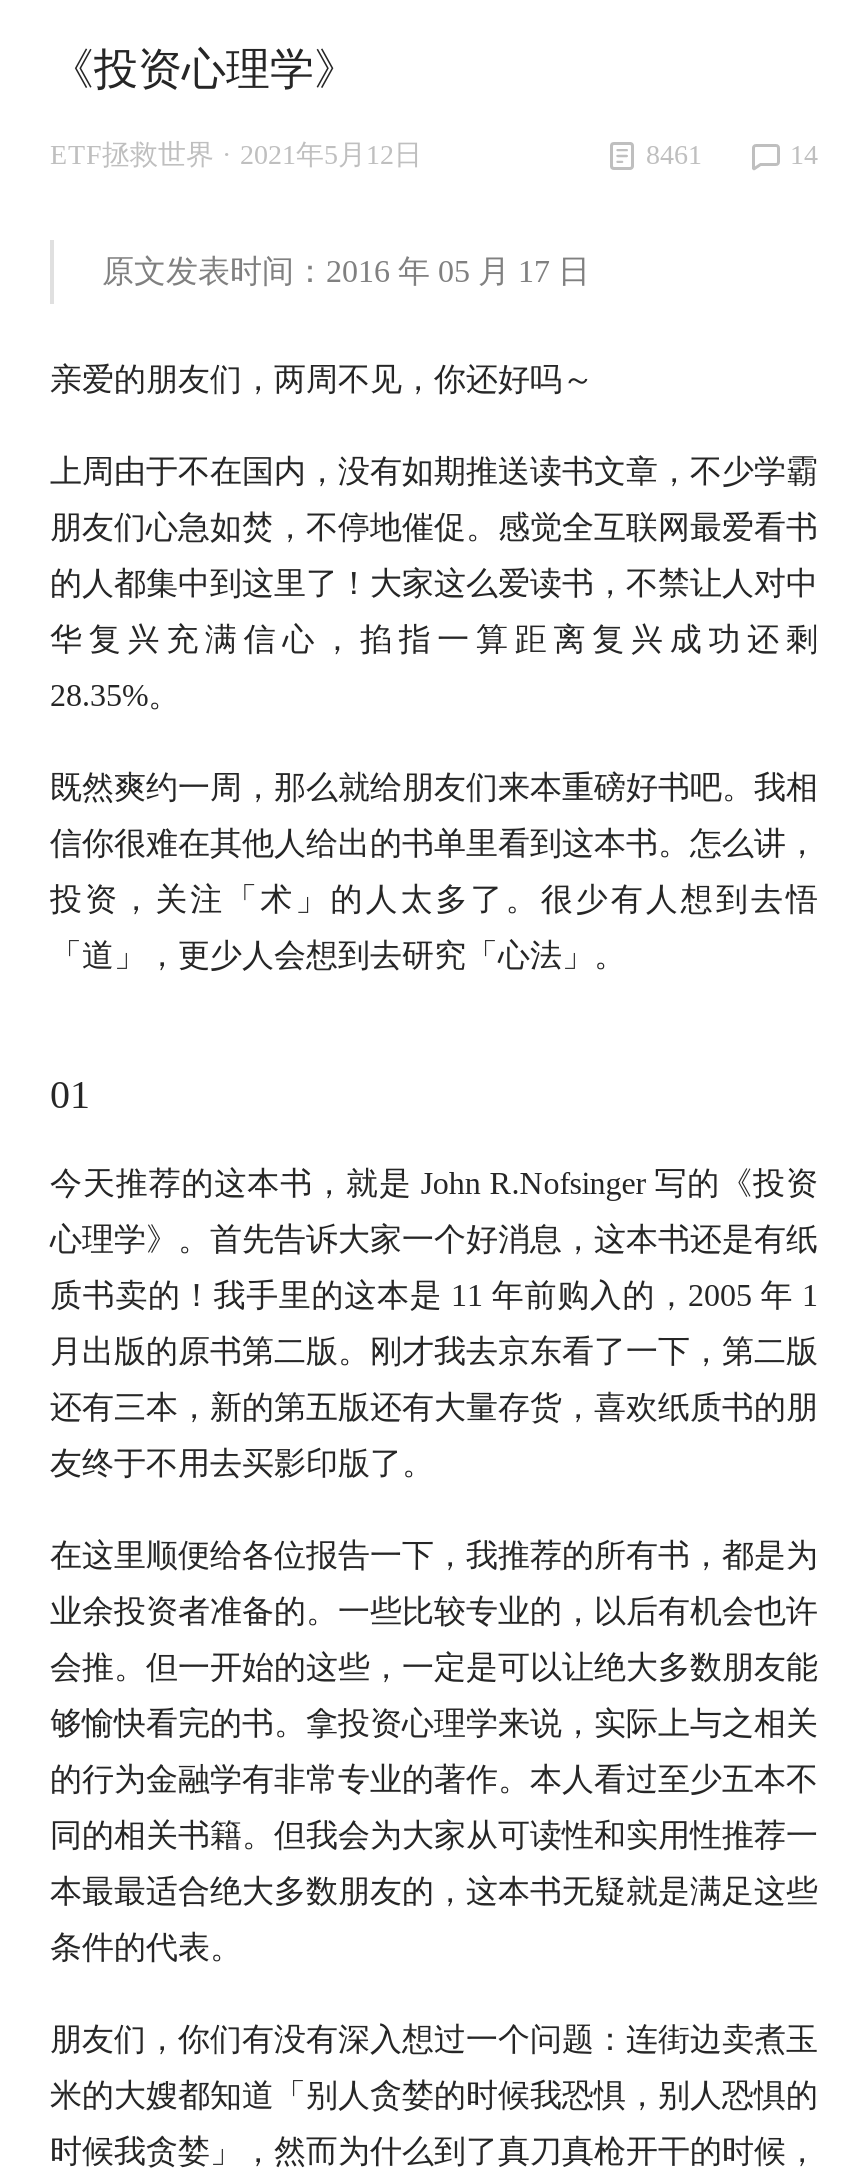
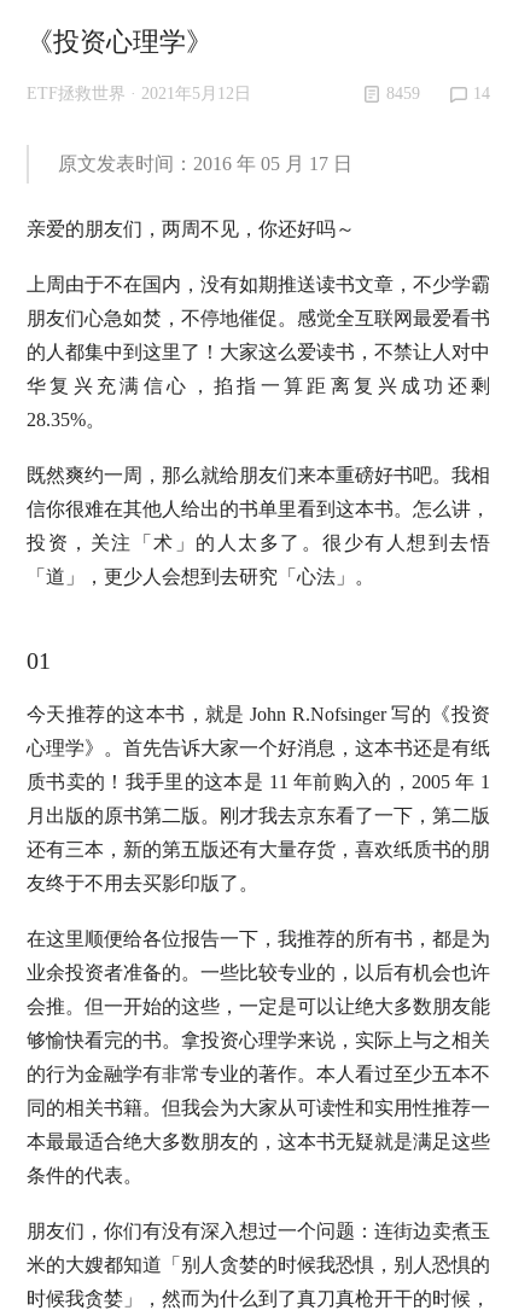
[646,139,702,169] 8461 -> [386,84,420,102] 8459

